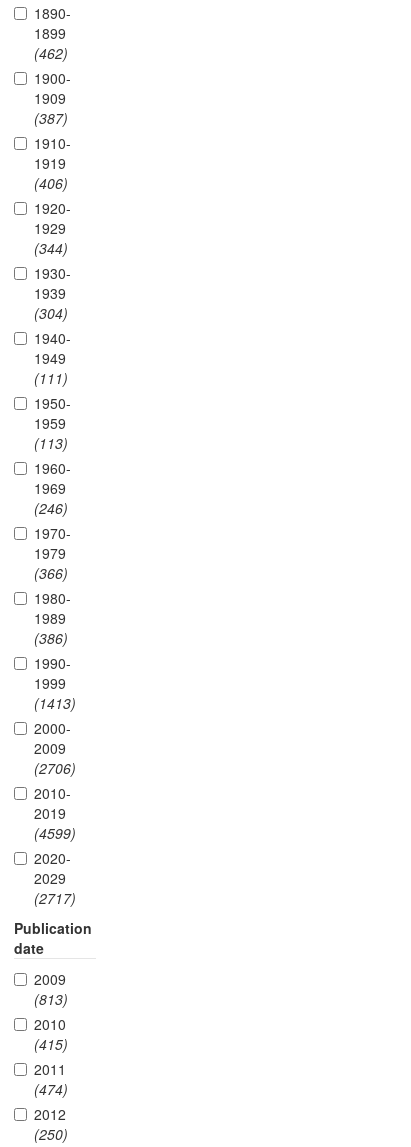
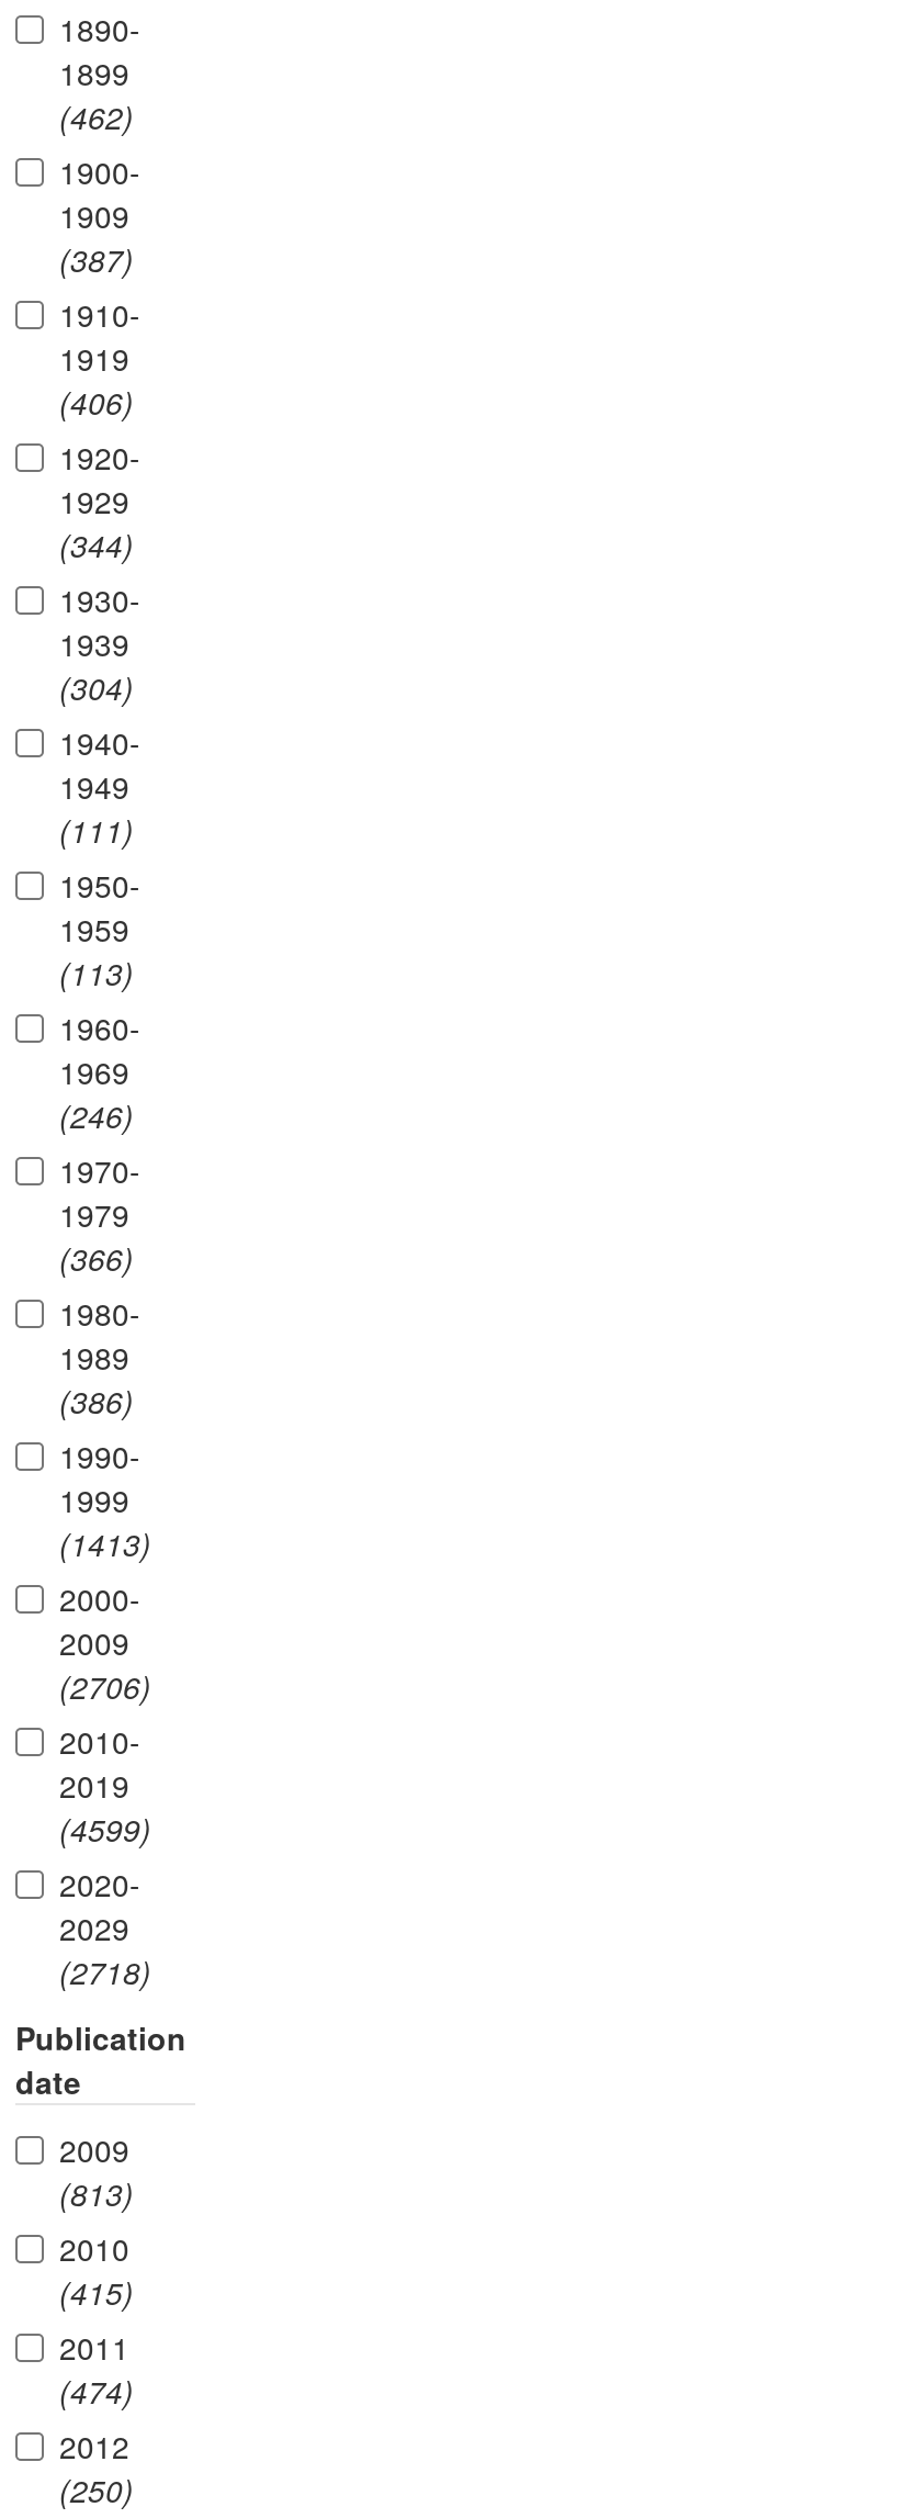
[34,888,76,908] (2717) -> [59,1949,151,1993] (2718)

